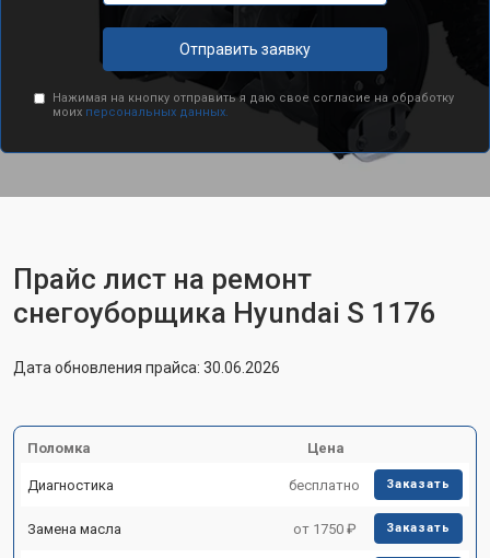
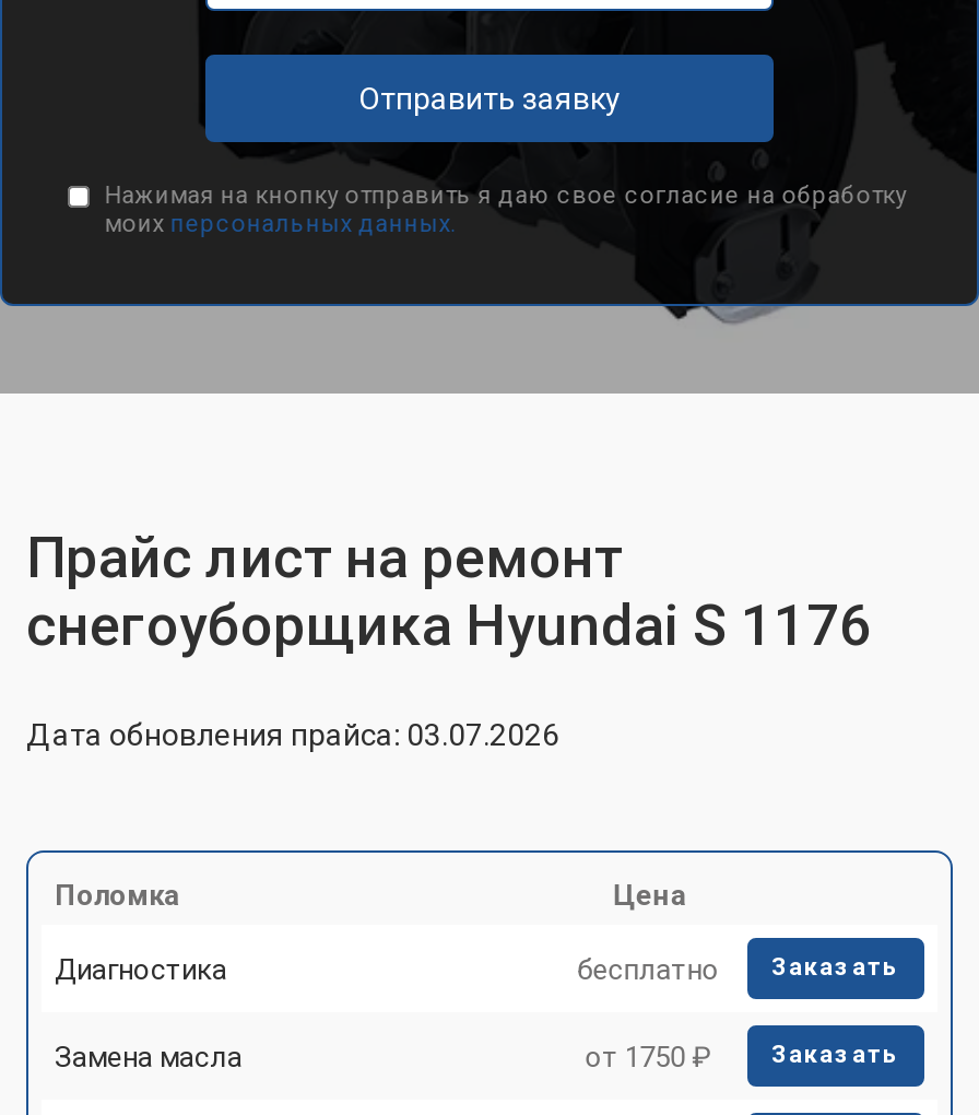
[13,359,280,376] Дата обновления прайса: 30.06.2026 -> [26,717,559,752] Дата обновления прайса: 03.07.2026

